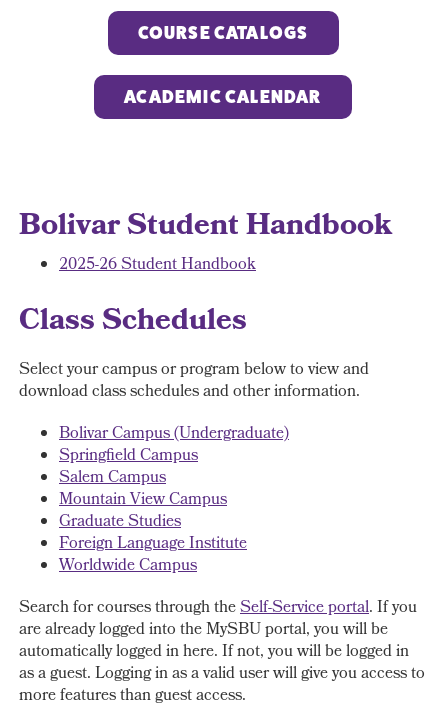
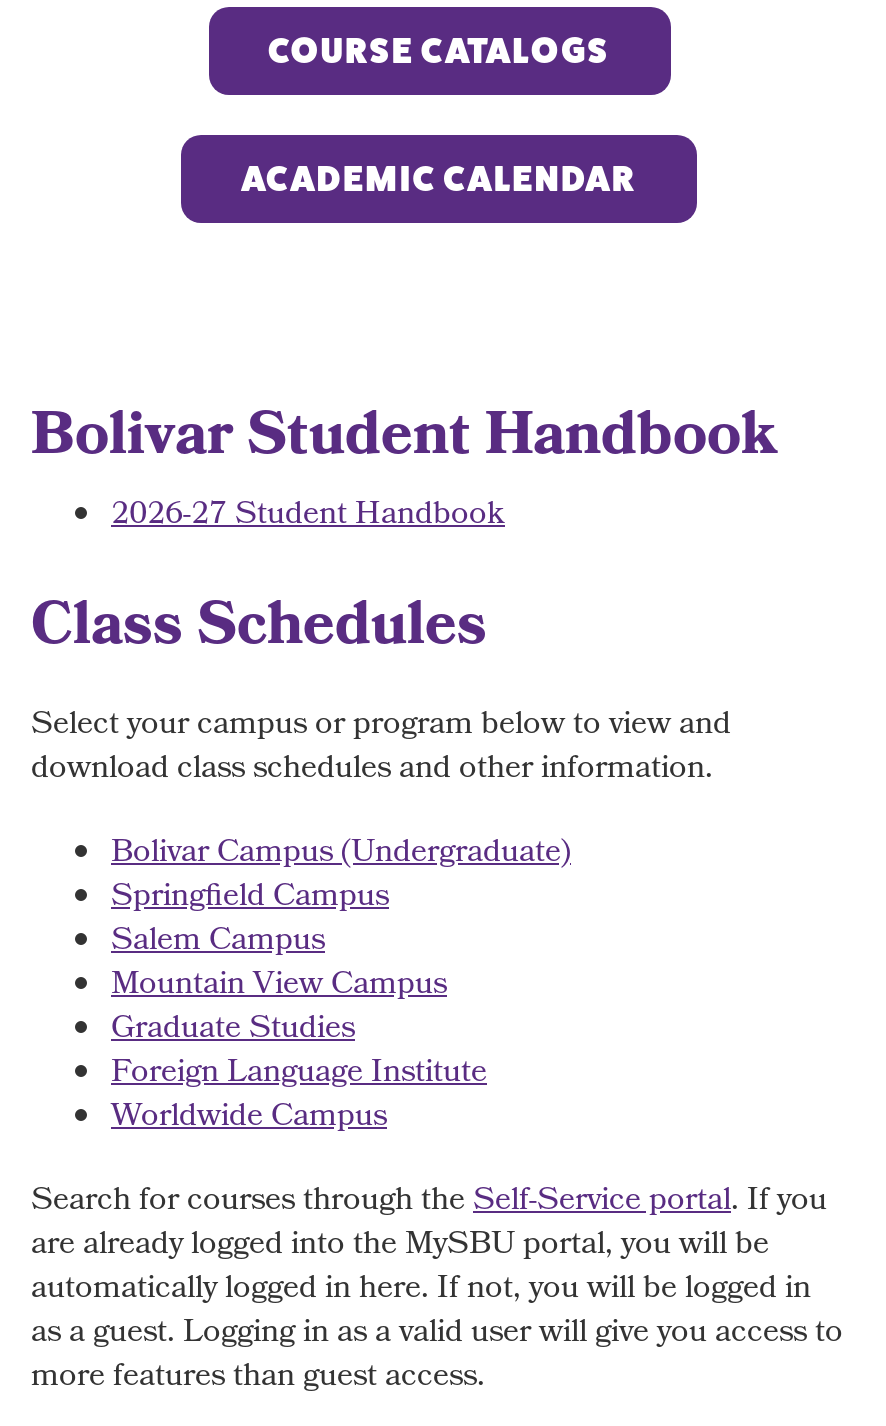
[59,252,256,279] 2025-26 Student Handbook -> [111,488,505,542] 2026-27 Student Handbook

